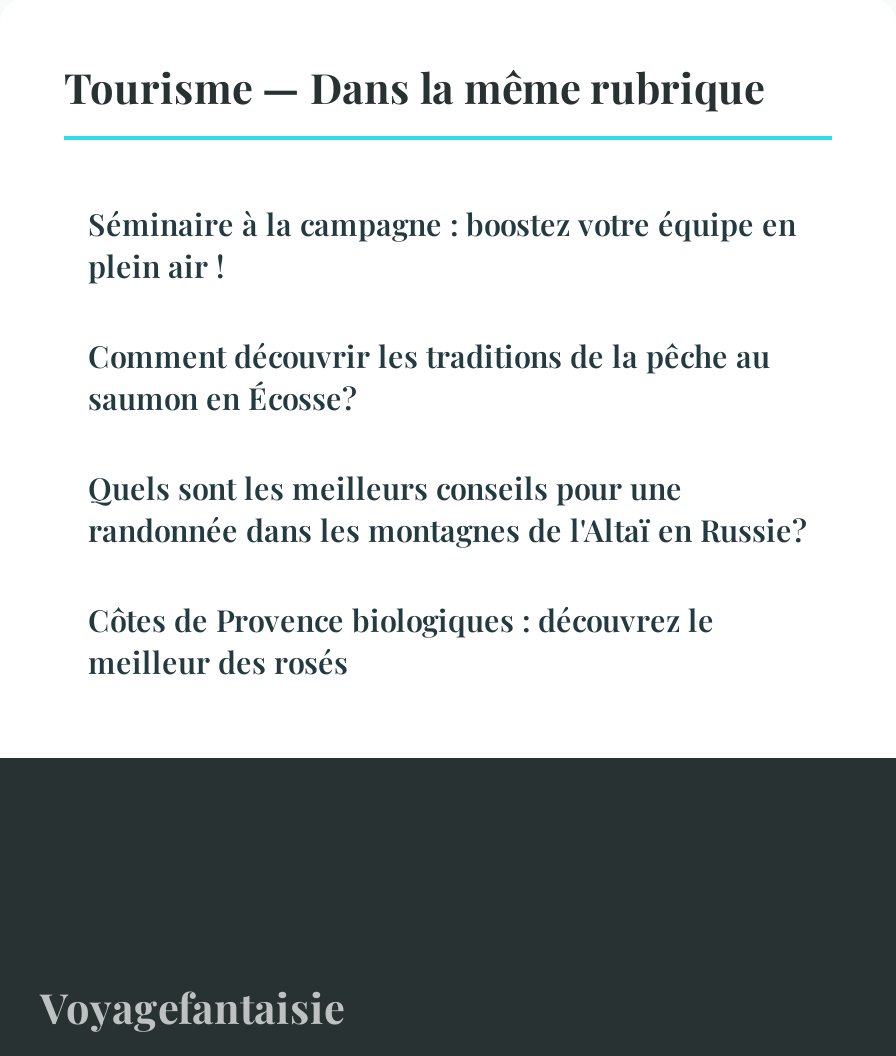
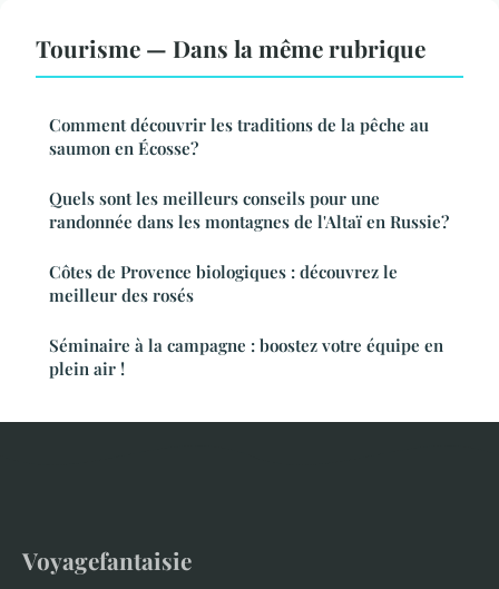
moved [88,205,796,287] -> [49,334,443,380]: Séminaire à la campagne : boostez votre équipe en | plein air !
moved [88,337,806,683] -> [49,114,449,307]: Comment découvrir les traditions de la pêche au | saumon en Écosse? | Quels sont les meilleurs conseils pour une | randonnée dans les montagnes de l'Altaï en Russie? | Côtes de Provence biologiques : découvrez le | meilleur des rosés

